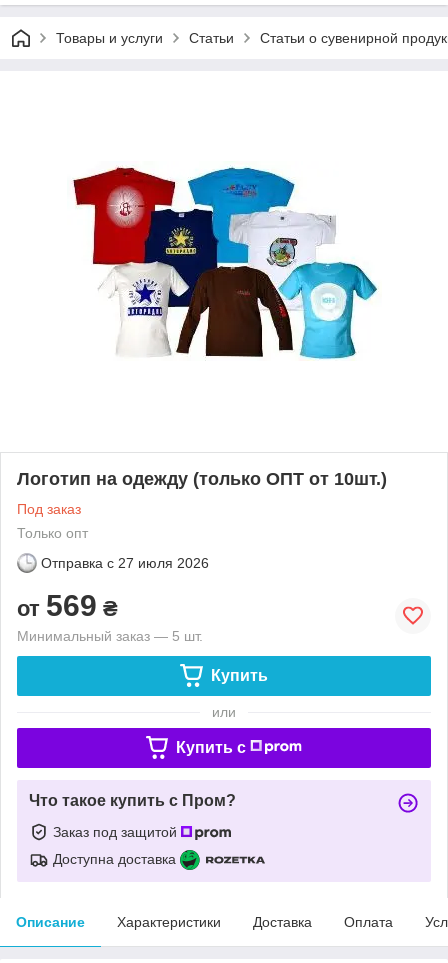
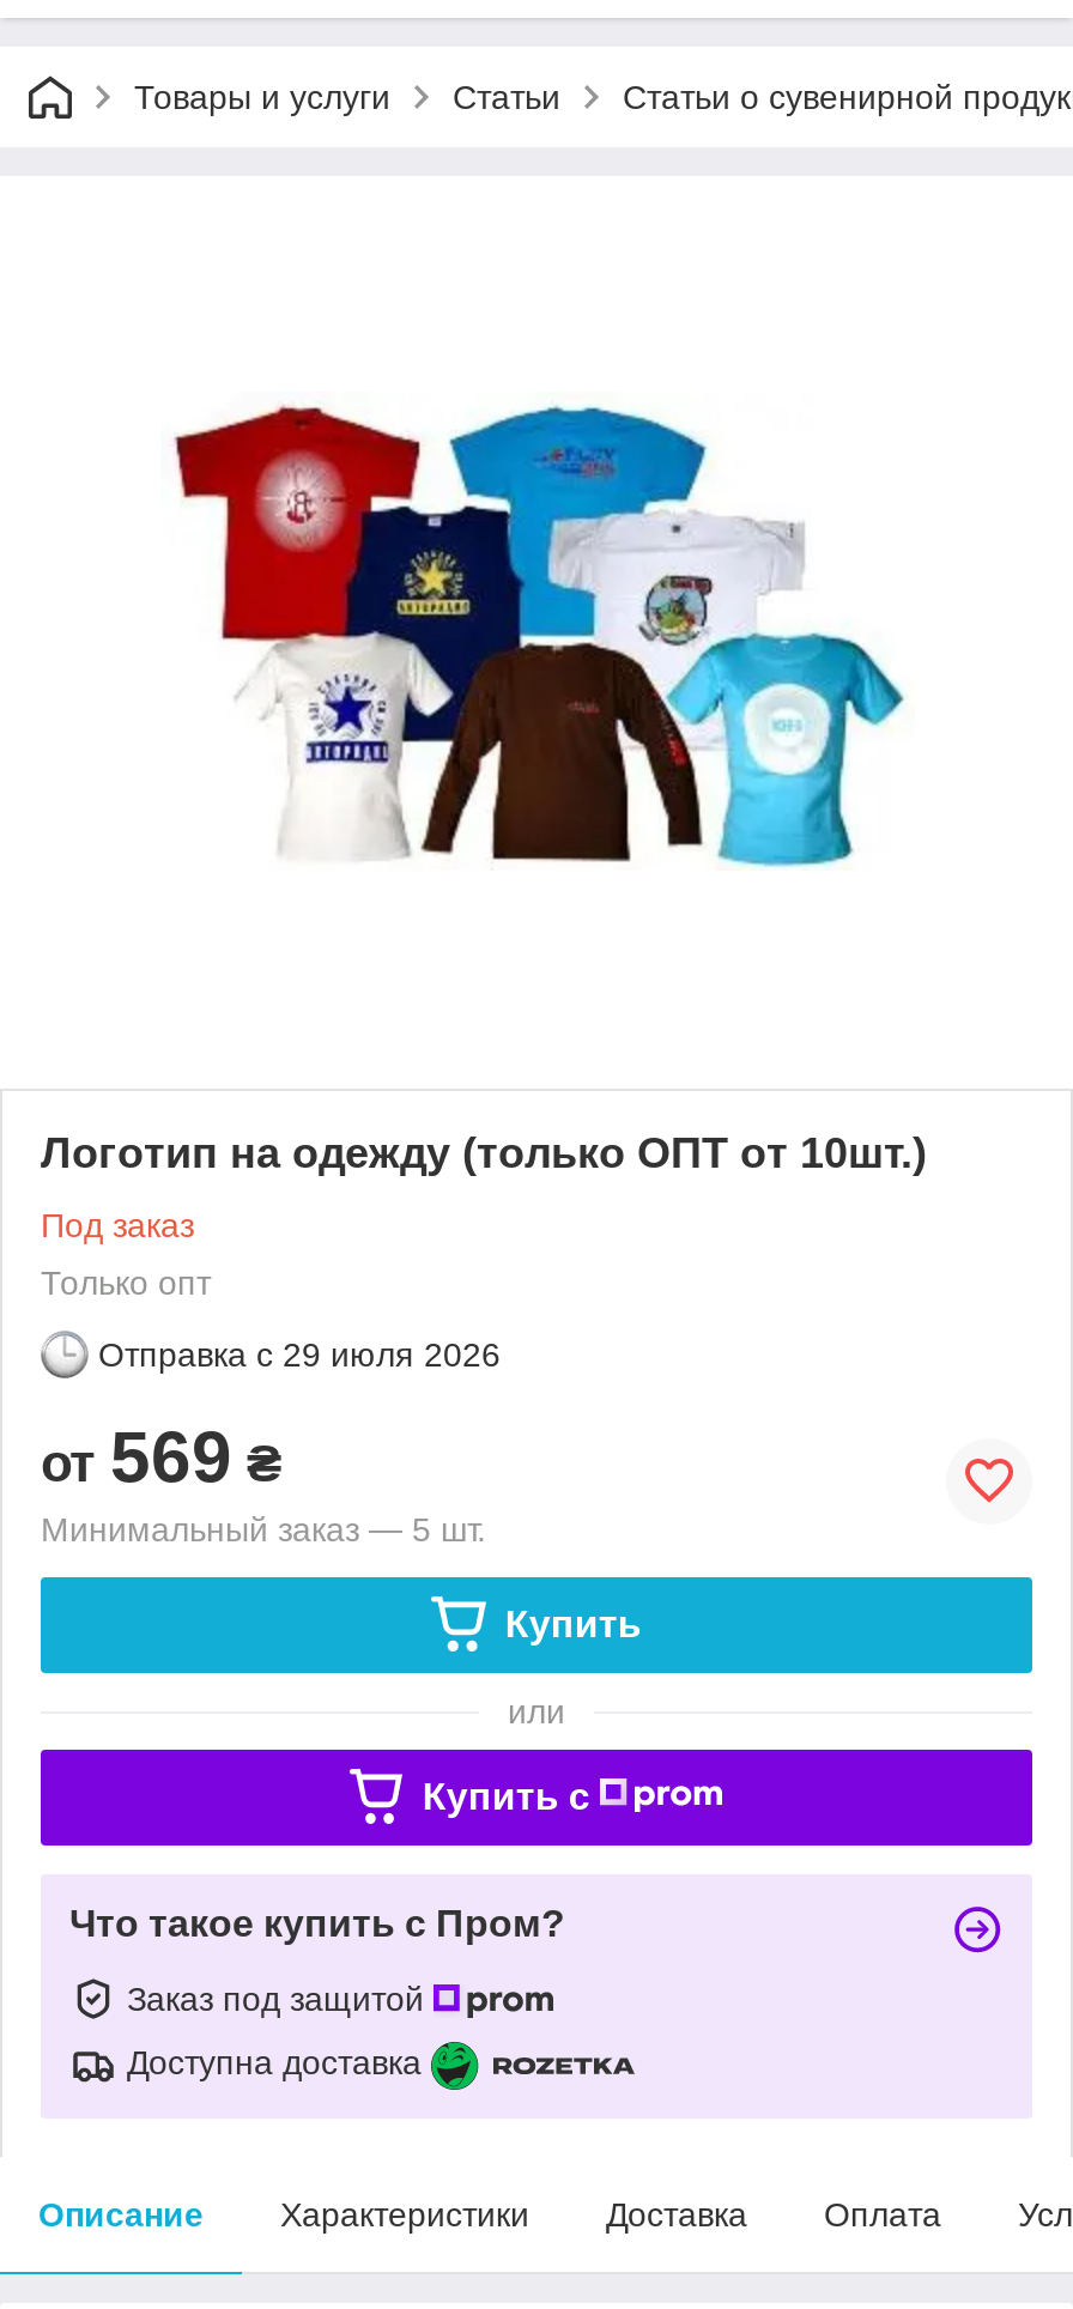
[41,555,209,571] Отправка с 27 июля 2026 -> [98,1335,501,1373] Отправка с 29 июля 2026

